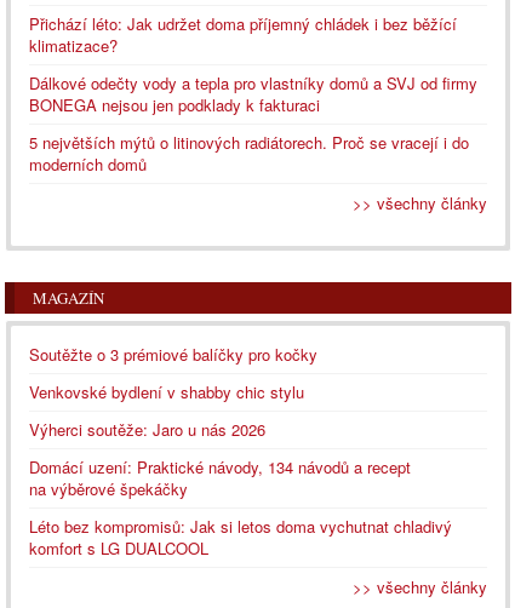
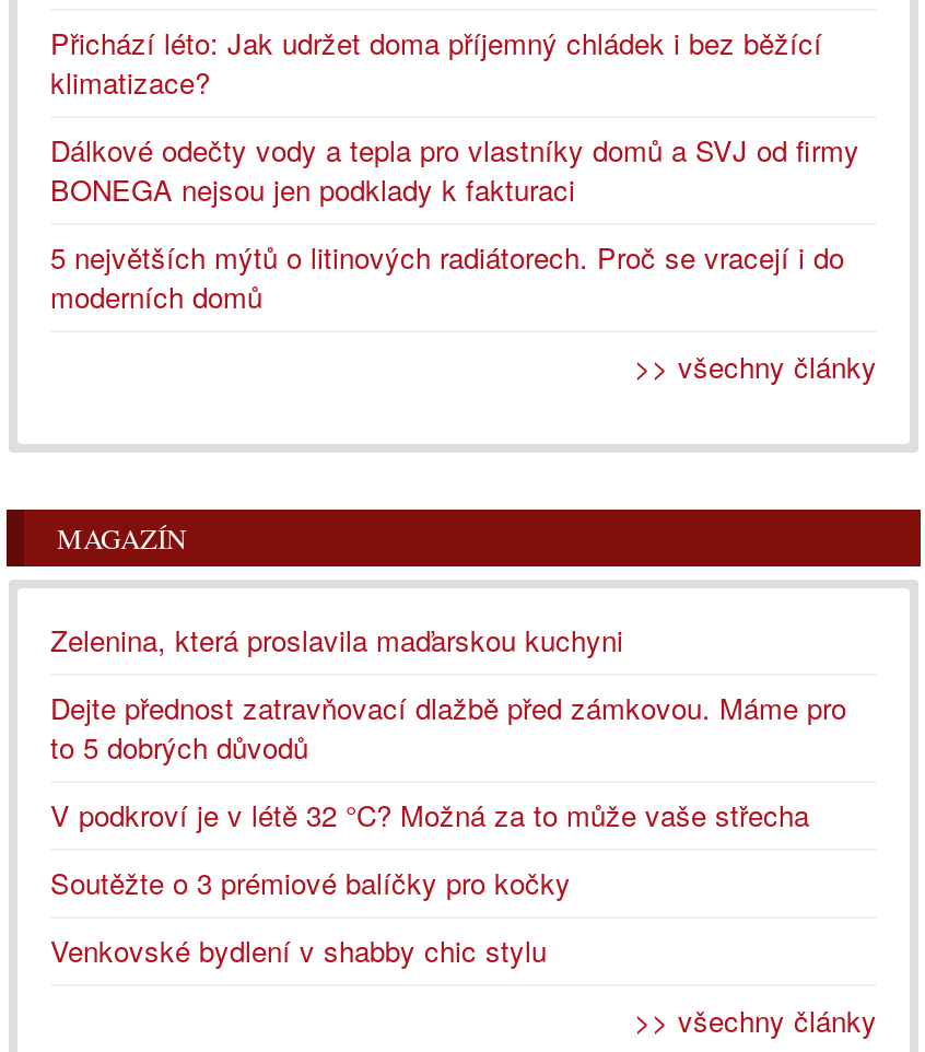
none -> [50,618,846,834] Zelenina, která proslavila maďarskou kuchyni | Dejte přednost zatravňovací dlažbě před zámkovou. Máme pro | to 5 dobrých důvodů | V podkroví je v létě 32 °C? Možná za to může vaše střecha
moved [29,342,317,403] -> [50,861,571,970]: Soutěžte o 3 prémiové balíčky pro kočky | Venkovské bydlení v shabby chic stylu
[29,417,452,559] Výherci soutěže: Jaro u nás 2026 | Domácí uzení: Praktické návody, 134 návodů a recept | na výběrové špekáčky | Léto bez kompromisů: Jak si letos doma vychutnat chladivý | komfort s LG DUALCOOL -> none

